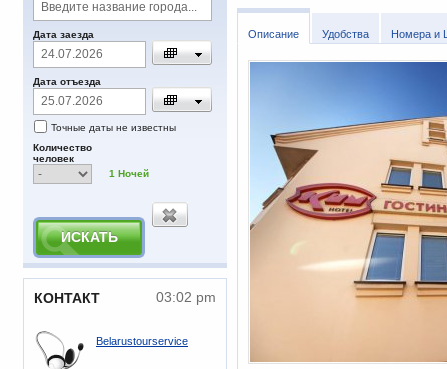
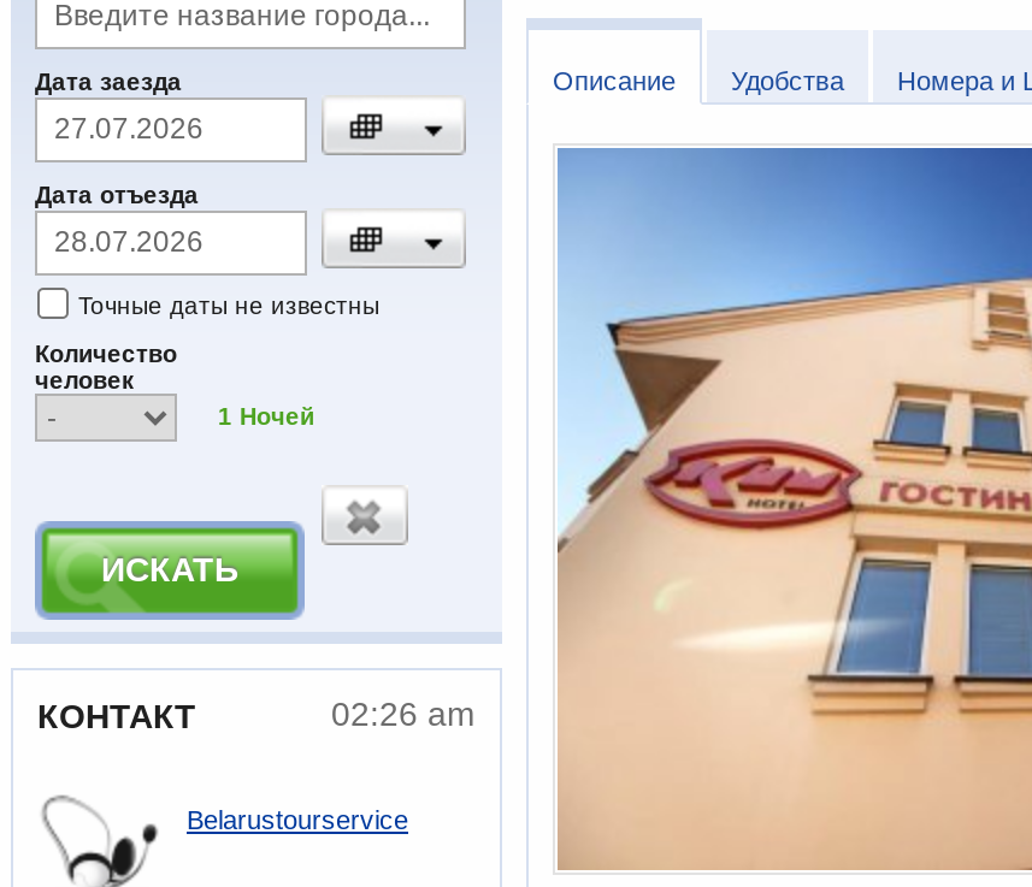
[156,288,216,304] 03:02 pm -> [331,693,476,732] 02:26 am

